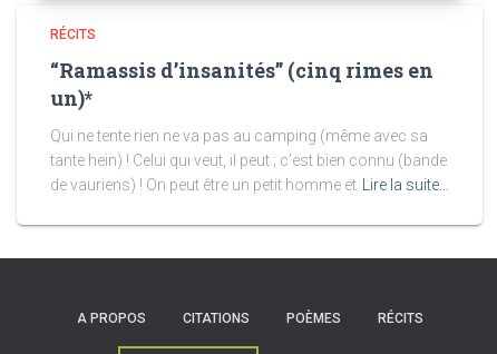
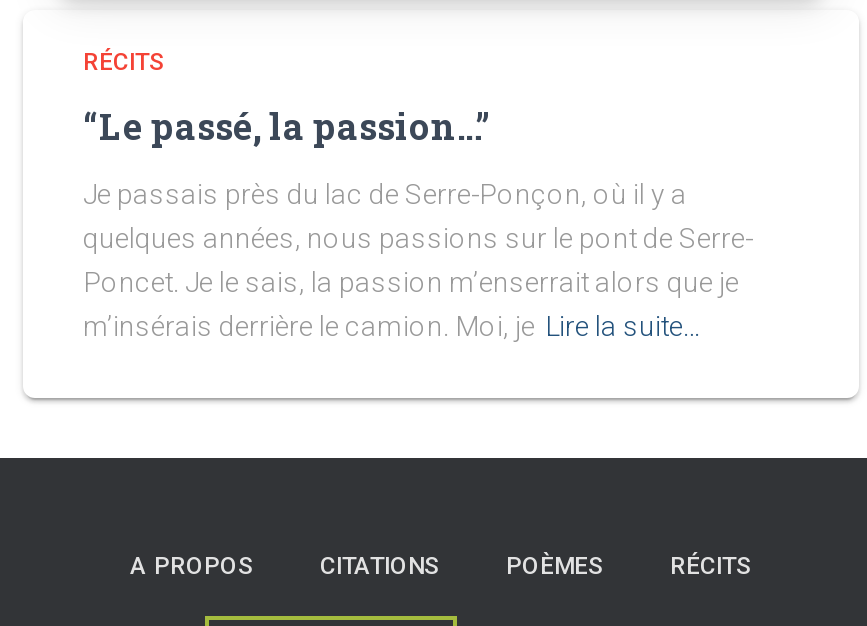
[50,57,433,112] “Ramassis d’insanités” (cinq rimes en | un)* -> [83,103,489,151] “Le passé, la passion…”
[50,127,449,194] Qui ne tente rien ne va pas au camping (même avec sa | tante hein) ! Celui qui veut, il peut ; c’est bien connu (bande | de vauriens) ! On peut être un petit homme et Lire la suite… -> [83,179,753,343] Je passais près du lac de Serre-Ponçon, où il y a | quelques années, nous passions sur le pont de Serre- | Poncet. Je le sais, la passion m’enserrait alors que je | m’insérais derrière le camion. Moi, je Lire la suite…

